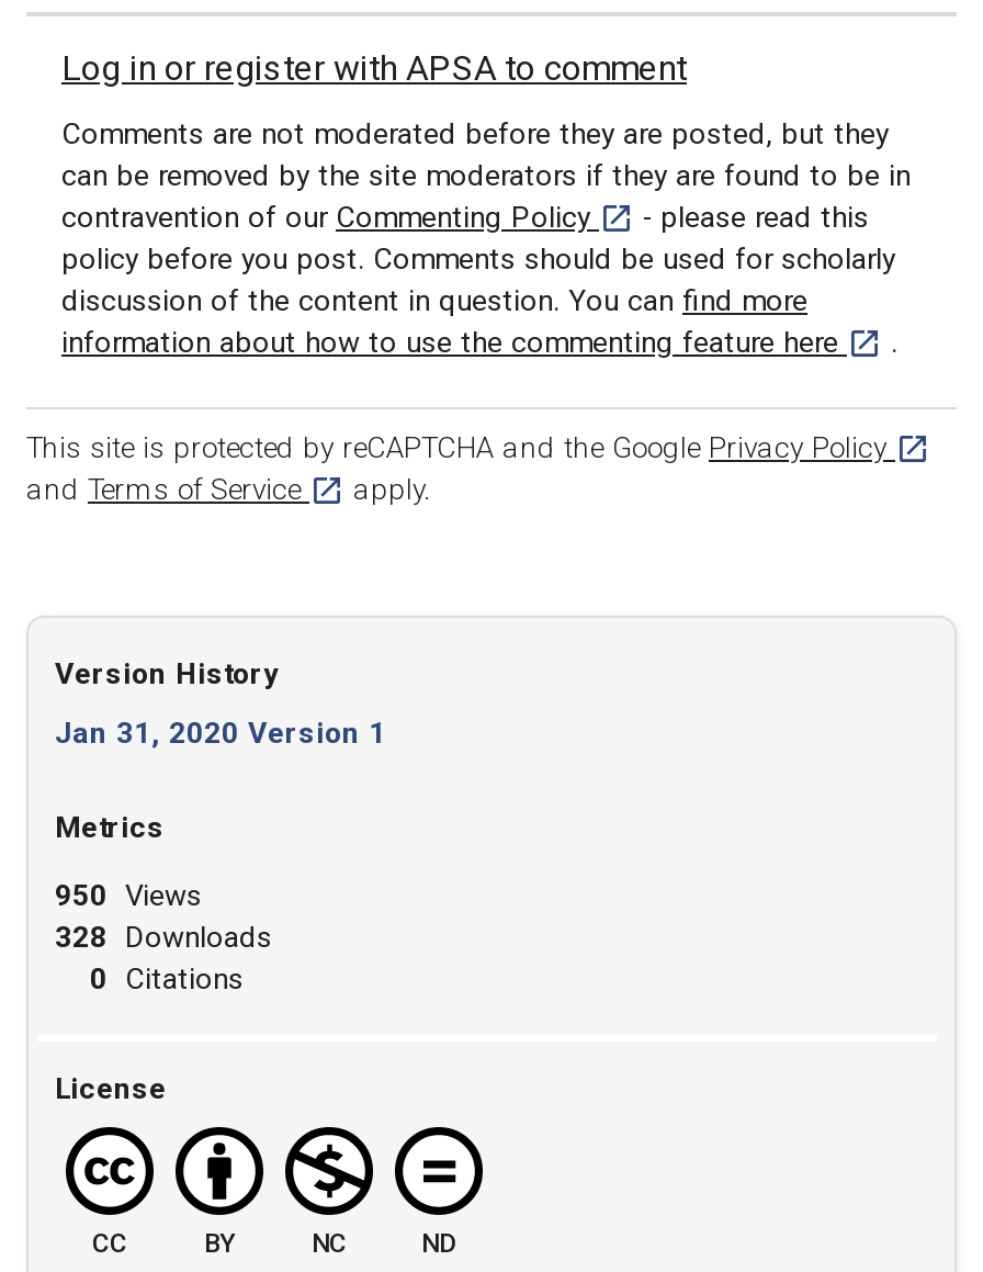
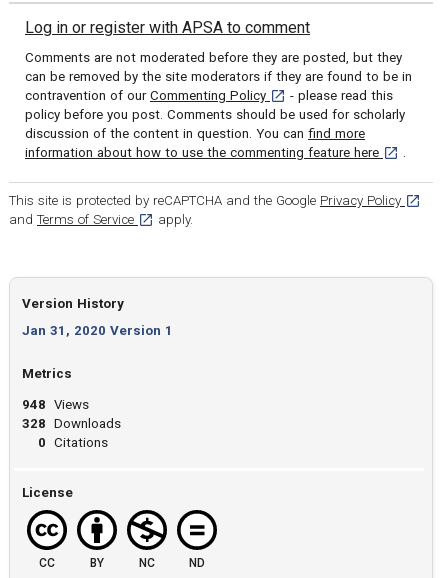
[55,879,202,912] 950 Views -> [22,397,89,412] 948 Views

